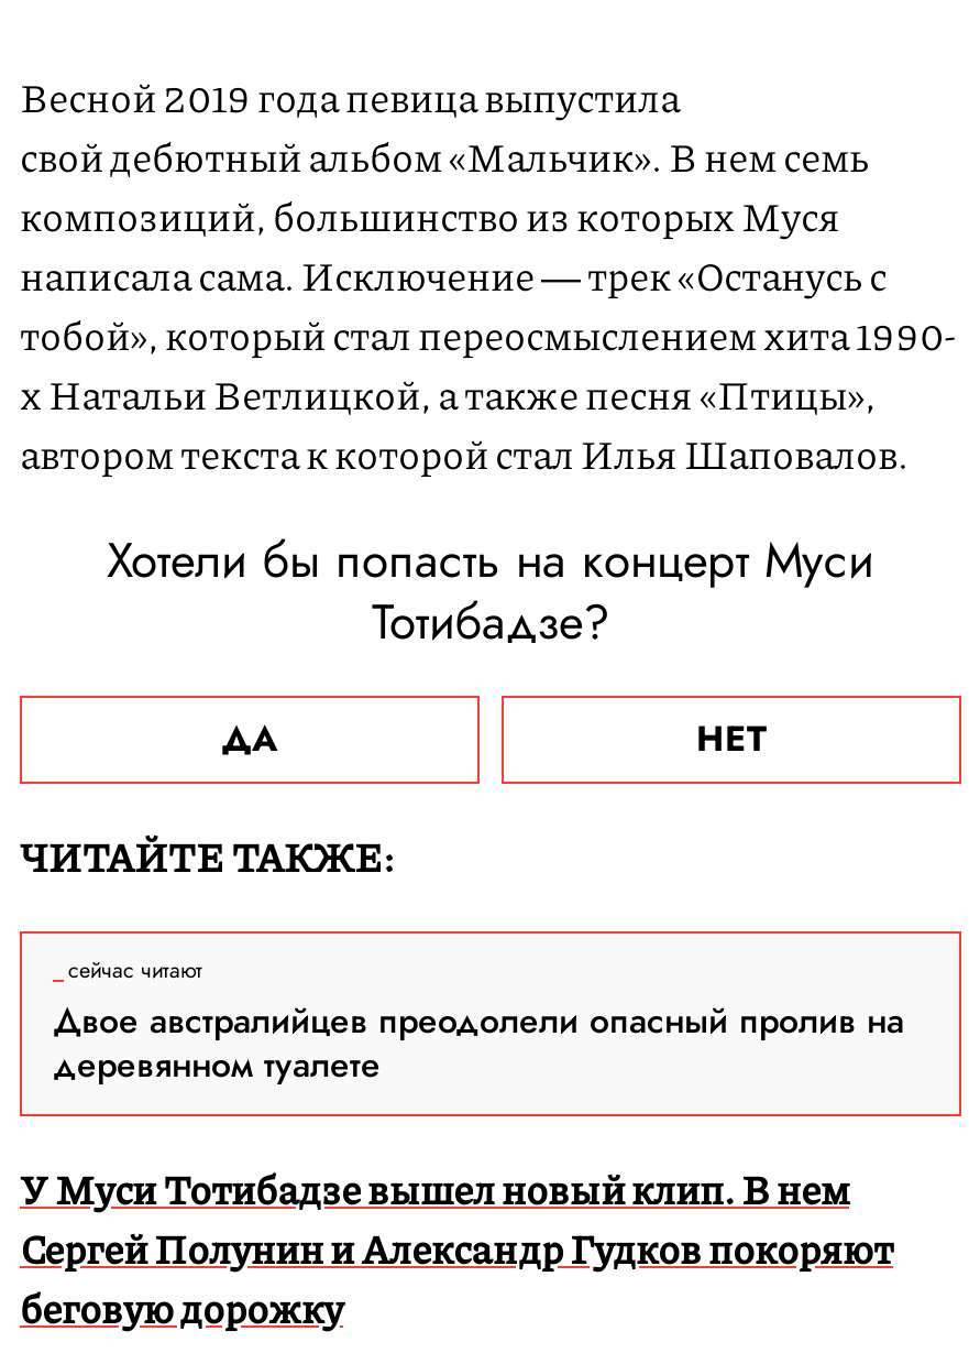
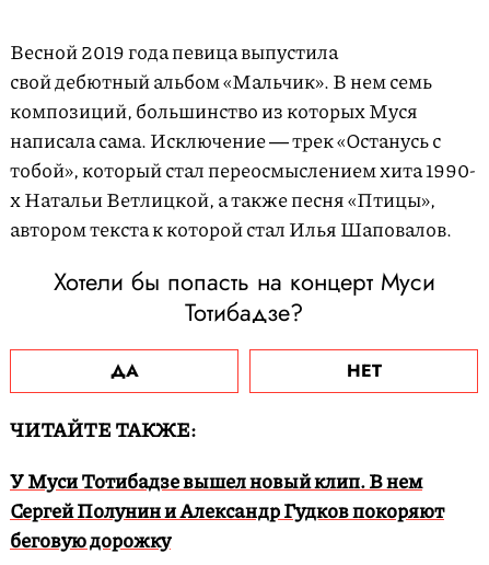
[53,954,904,1091] сейчас читают | Двое австралийцев преодолели опасный пролив на | деревянном туалете -> none

